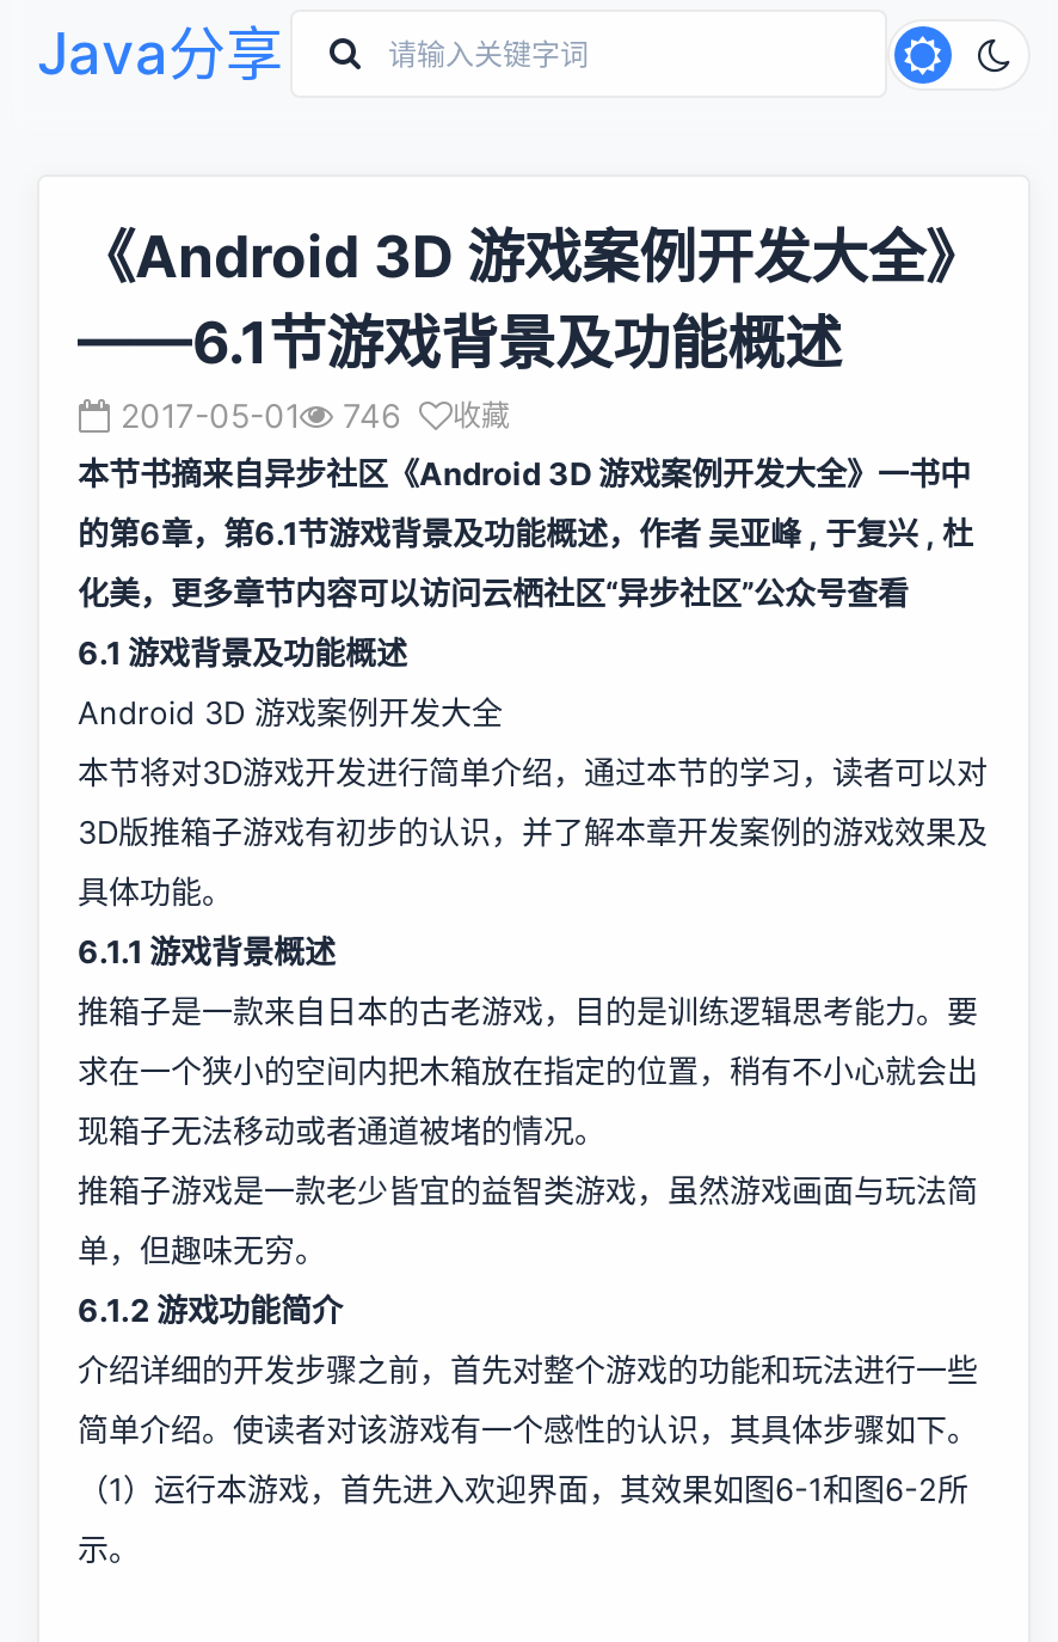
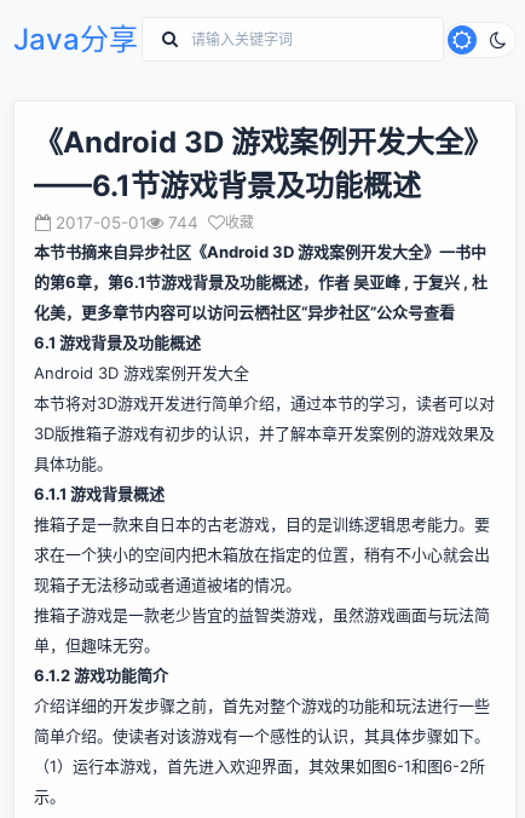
[111,397,510,435] 2017-05-01 746 收藏 -> [51,213,254,232] 2017-05-01 744 收藏

